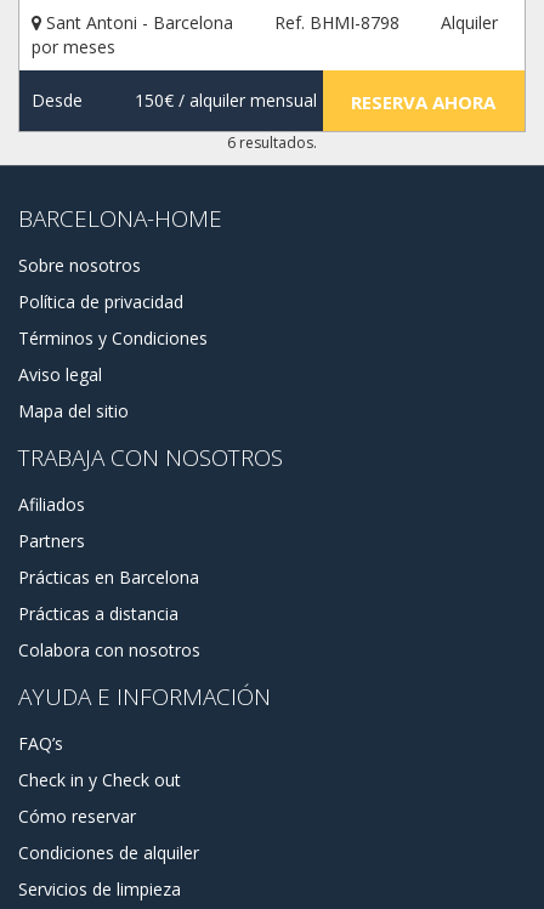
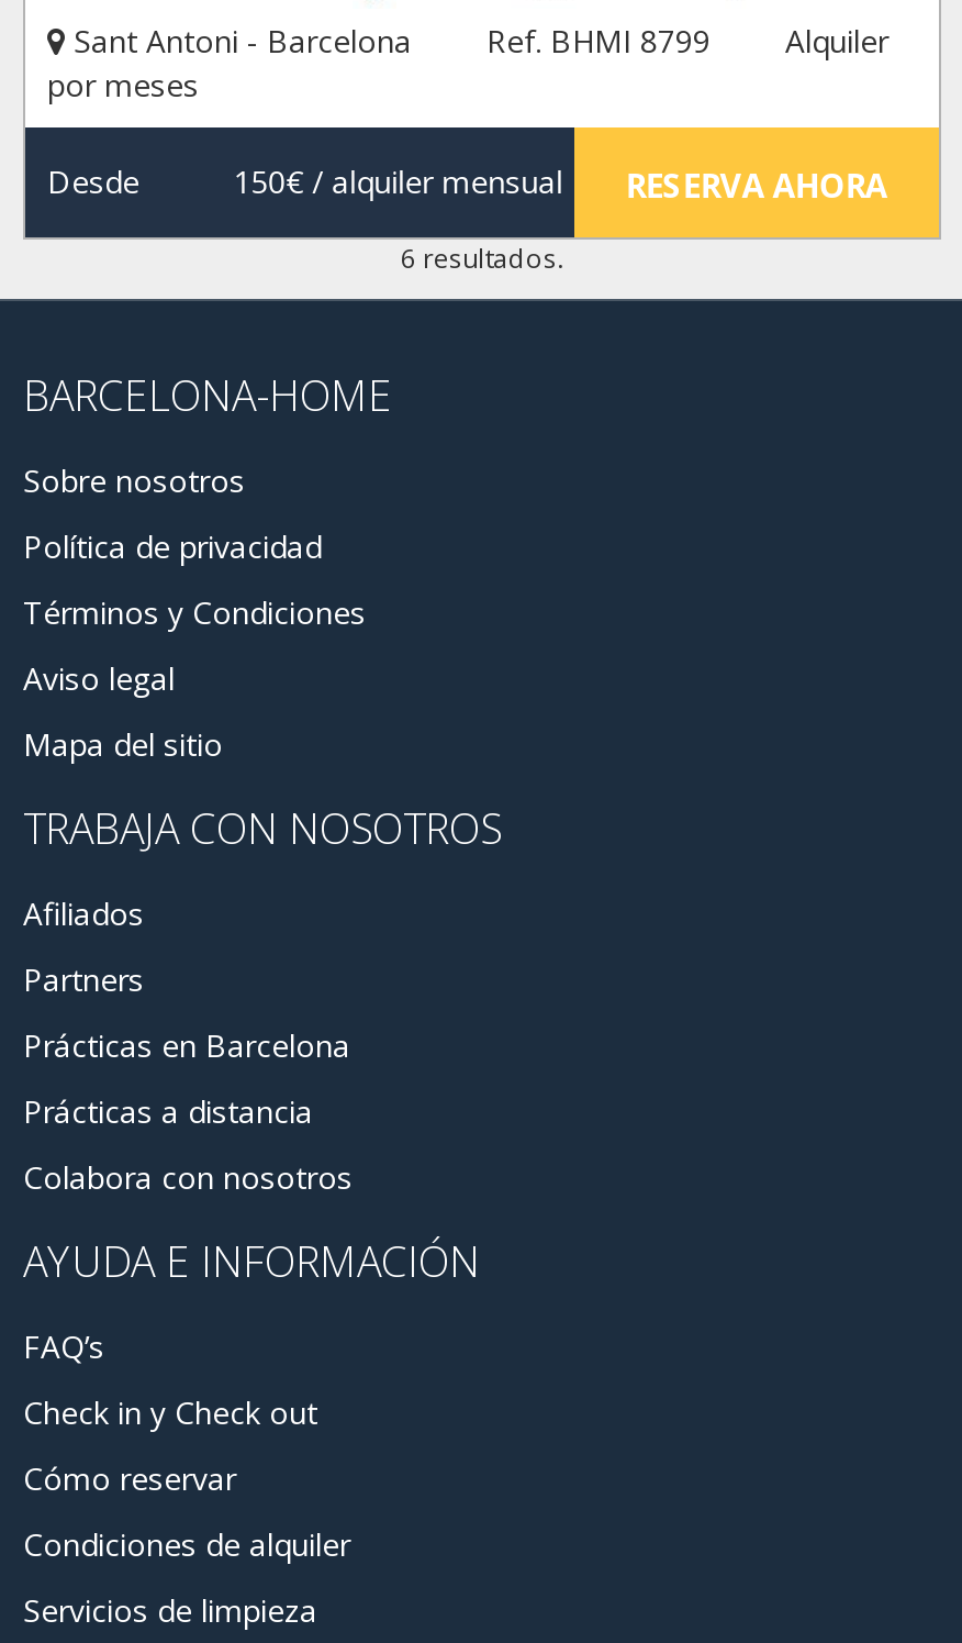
[41,11,498,34] Sant Antoni - Barcelona Ref. BHMI-8798 Alquiler -> [65,20,888,62] Sant Antoni - Barcelona Ref. BHMI 8799 Alquiler

